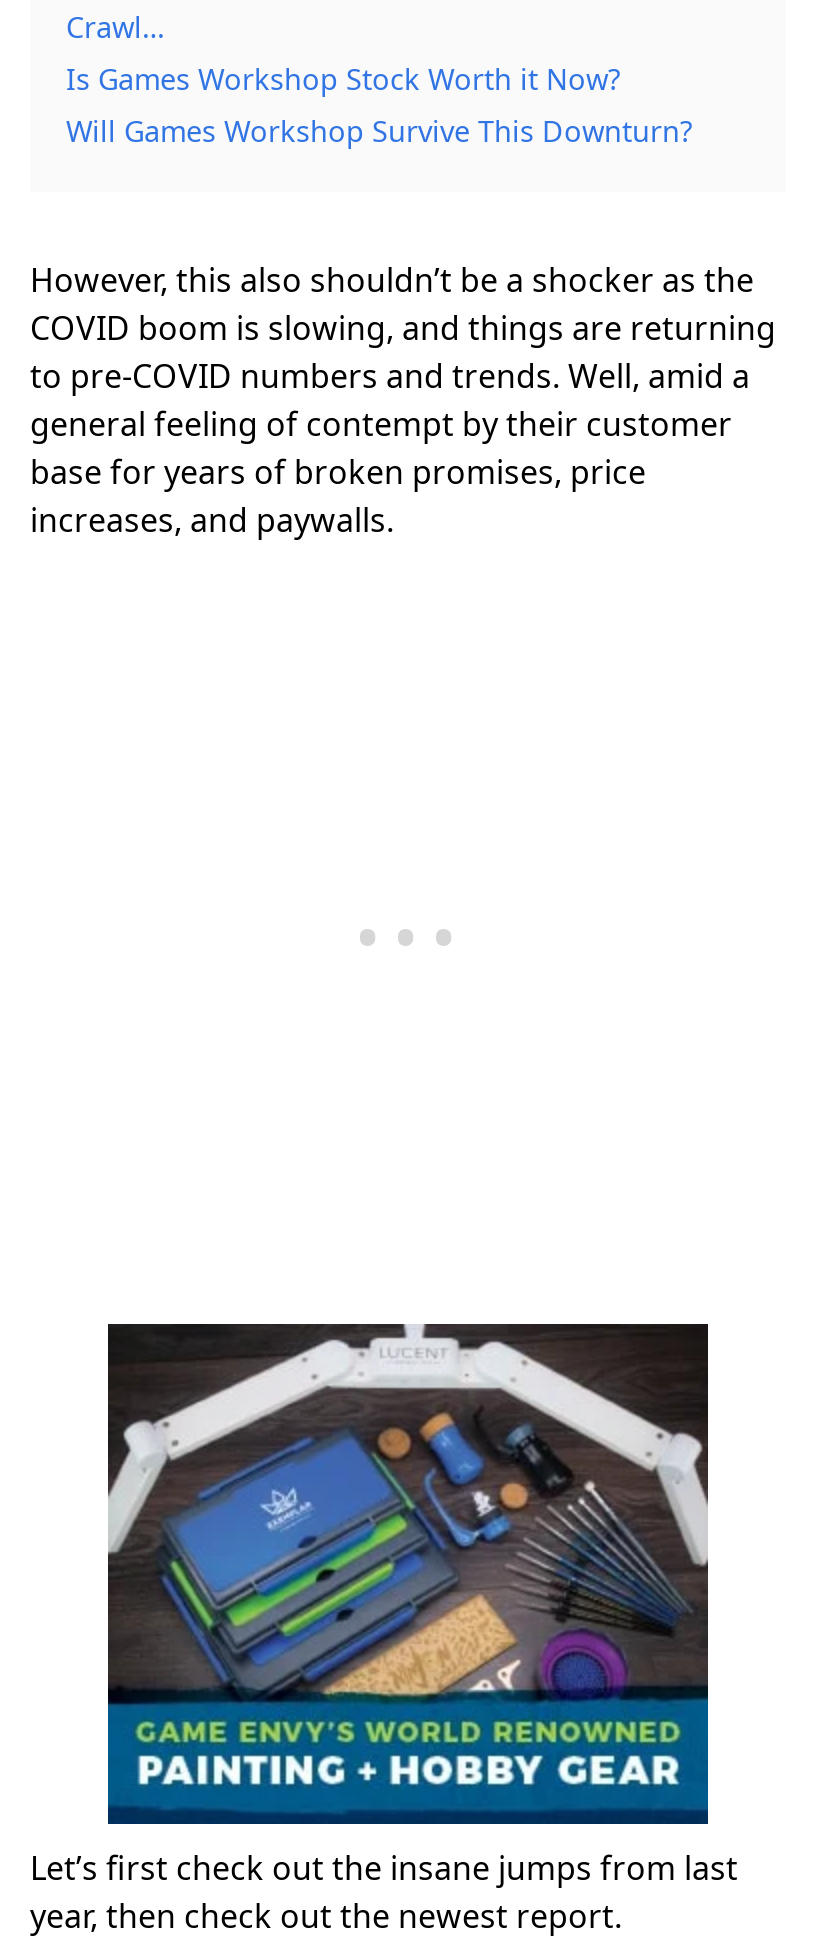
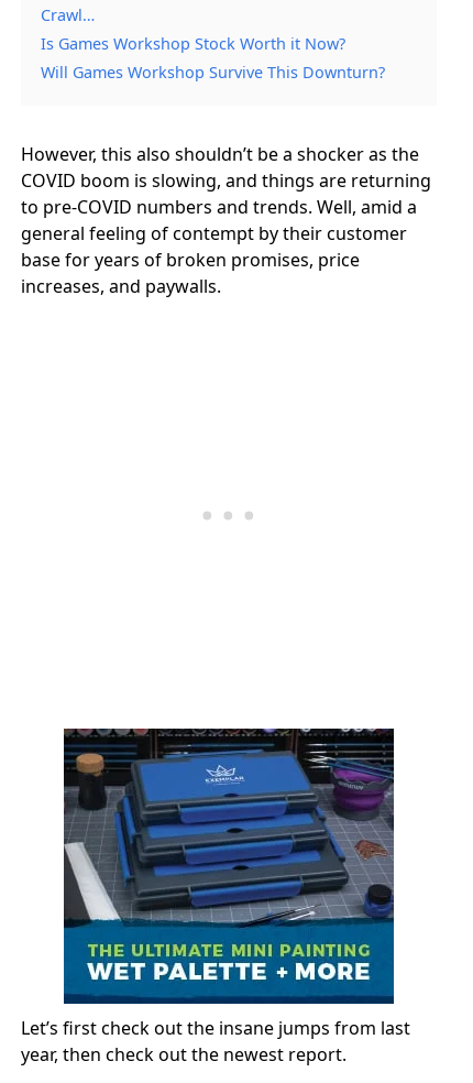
[106,1322,710,1786] [image] -> [63,728,395,982] [image]

